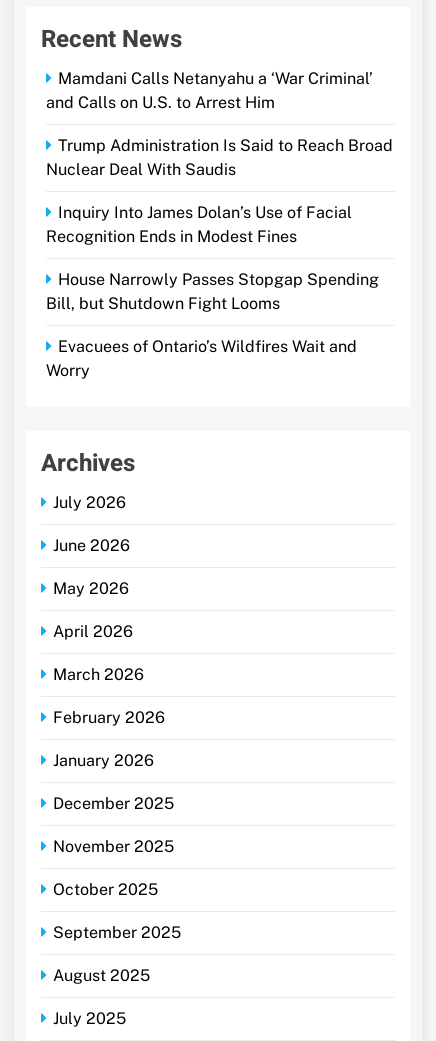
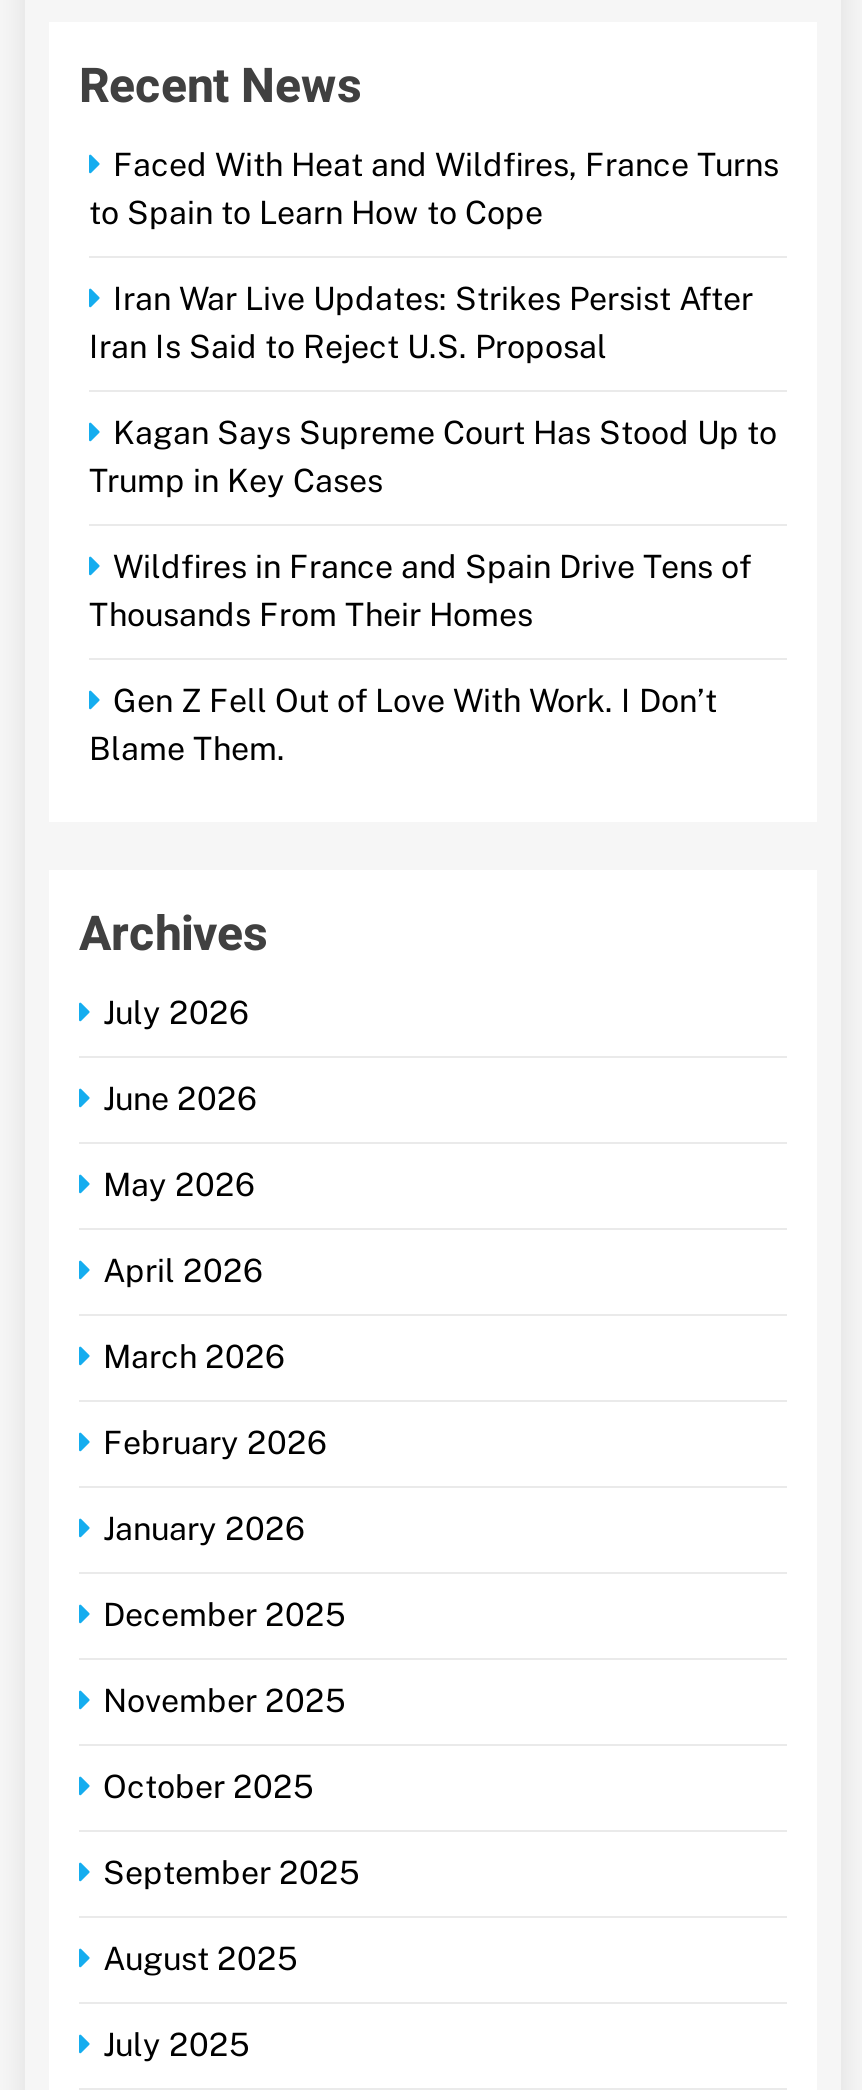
[46,69,373,112] Mamdani Calls Netanyahu a ‘War Criminal’ | and Calls on U.S. to Arrest Him -> [89,147,779,233] Faced With Heat and Wildfires, France Turns | to Spain to Learn How to Cope
[46,136,393,179] Trump Administration Is Said to Reach Broad | Nuclear Deal With Saudis -> [89,281,753,367] Iran War Live Updates: Strikes Persist After | Iran Is Said to Reject U.S. Proposal
[46,203,352,246] Inquiry Into James Dolan’s Use of Facial | Recognition Ends in Modest Fines -> [89,415,777,501] Kagan Says Supreme Court Has Stood Up to | Trump in Key Cases
[46,270,379,313] House Narrowly Passes Stopgap Spending | Bill, but Shutdown Fight Looms -> [89,549,751,635] Wildfires in France and Spain Drive Tens of | Thousands From Their Homes
[46,337,357,380] Evacuees of Ontario’s Wildfires Wait and | Worry -> [89,683,717,769] Gen Z Fell Out of Love With Work. I Don’t | Blame Them.

